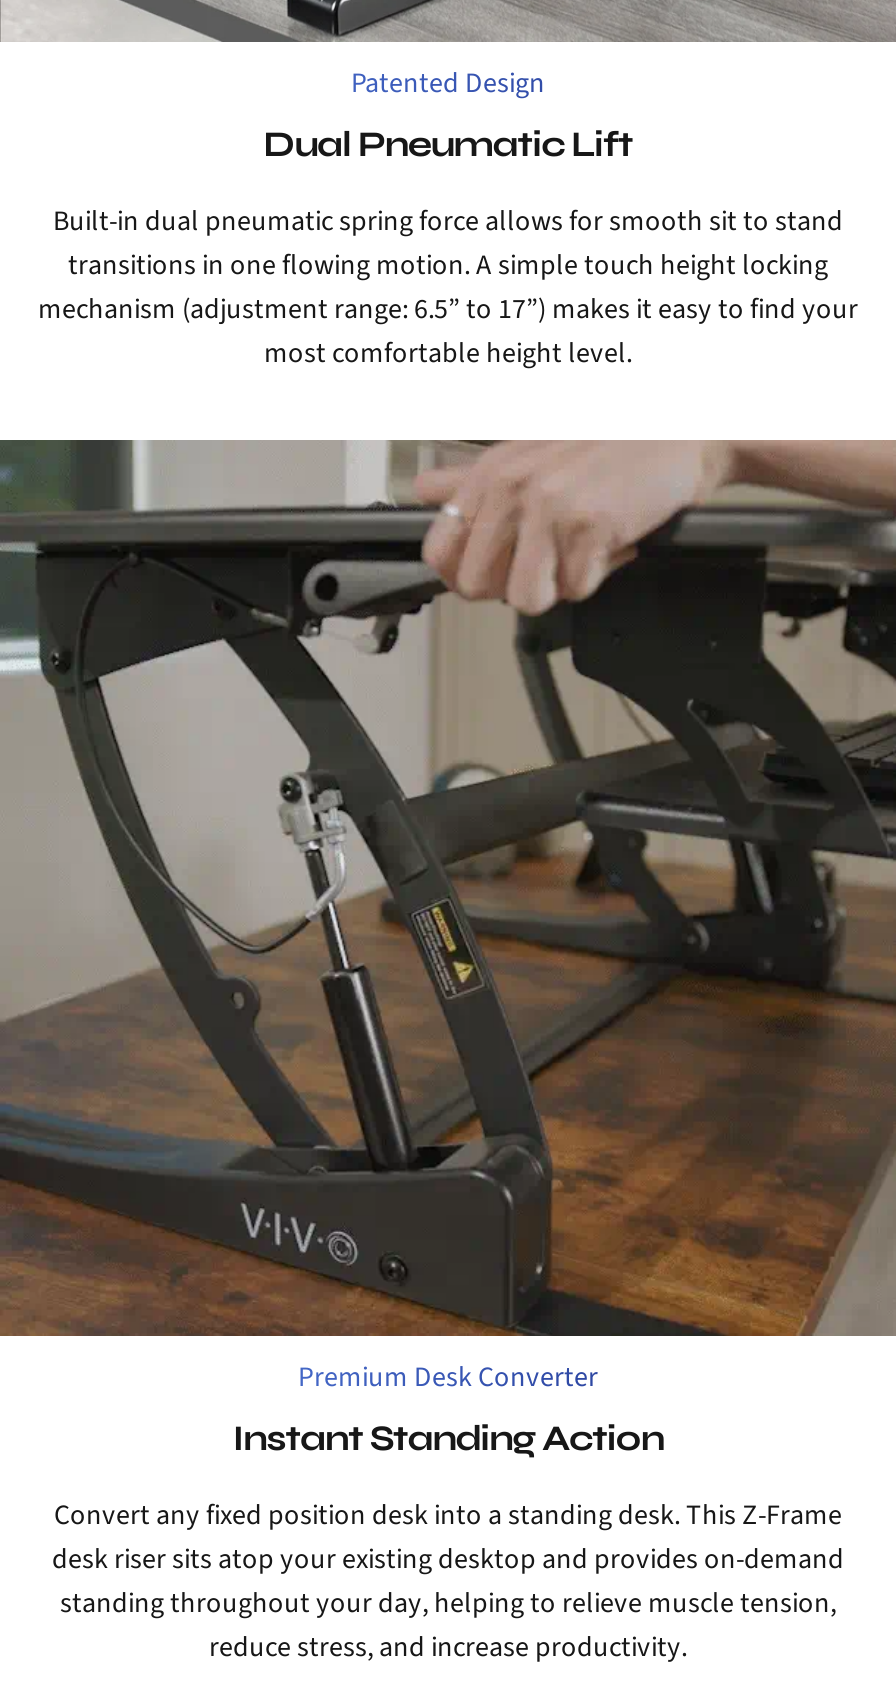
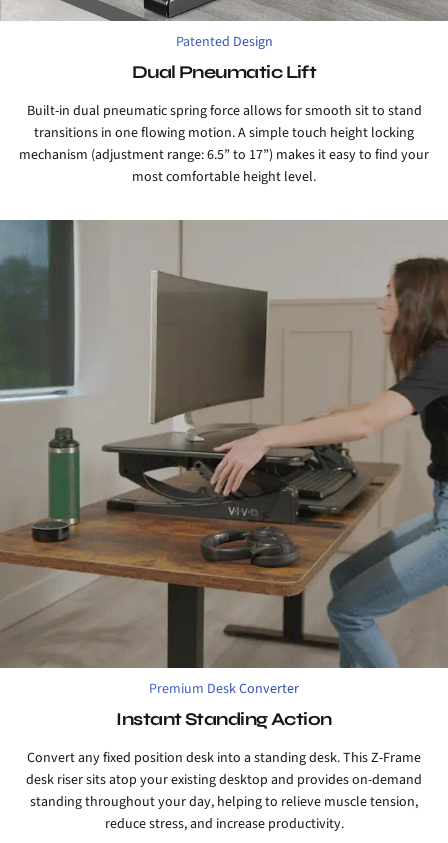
[6,440,890,1338] [image] -> [3,220,445,669] [image]

